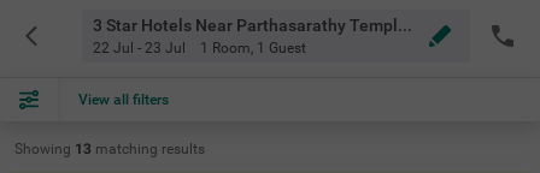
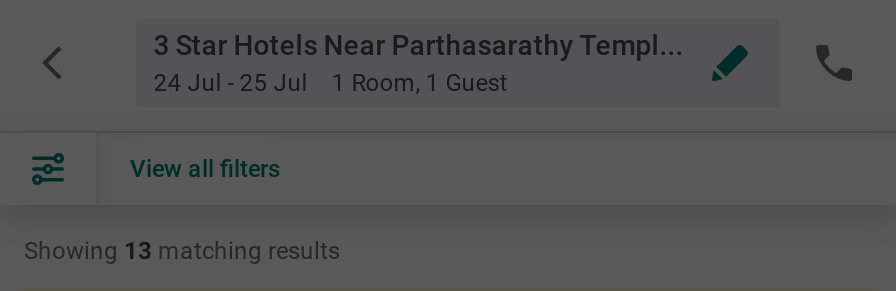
[93,40,306,56] 22 Jul - 23 Jul 1 Room, 1 Guest -> [154,69,508,97] 24 Jul - 25 Jul 1 Room, 1 Guest

